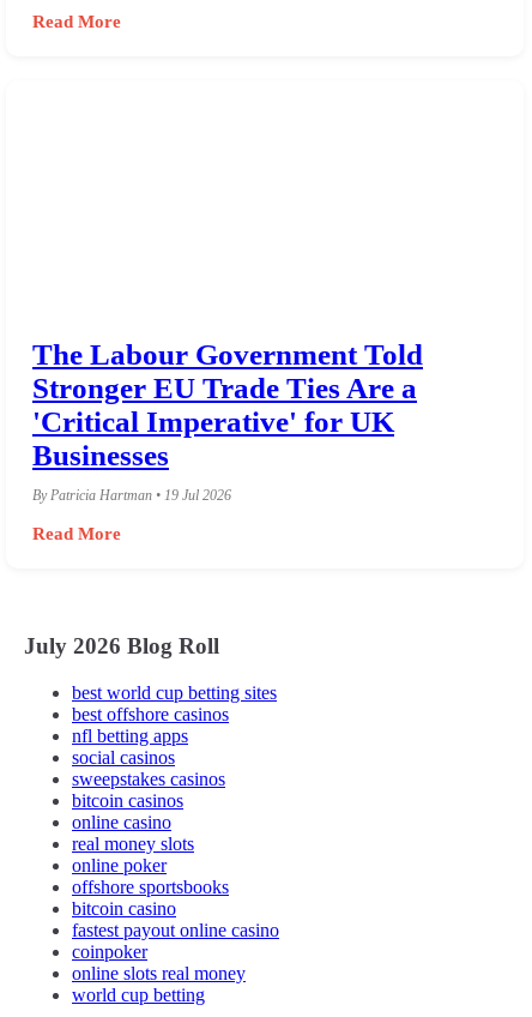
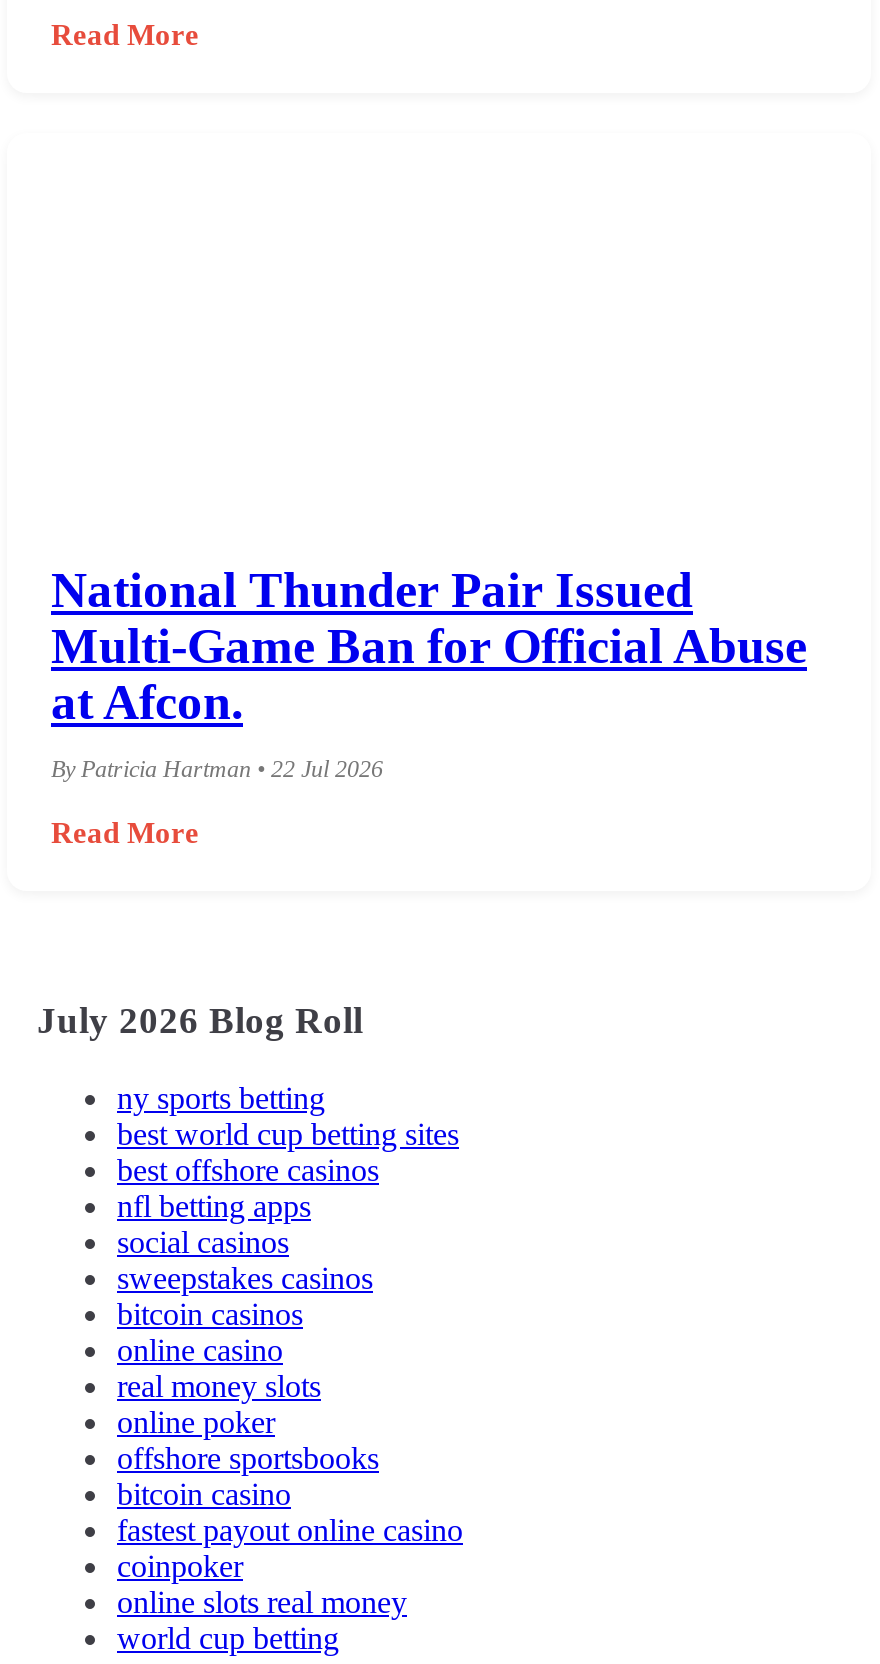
[32,338,423,471] The Labour Government Told | Stronger EU Trade Ties Are a | 'Critical Imperative' for UK | Businesses -> [51,563,807,729] National Thunder Pair Issued | Multi-Game Ban for Official Abuse | at Afcon.
[32,487,231,504] By Patricia Hartman • 19 Jul 2026 -> [51,755,383,783] By Patricia Hartman • 22 Jul 2026
moved [24,523,219,658] -> [37,815,363,1041]: Read More | July 2026 Blog Roll
none -> [117,1080,325,1114] ny sports betting

